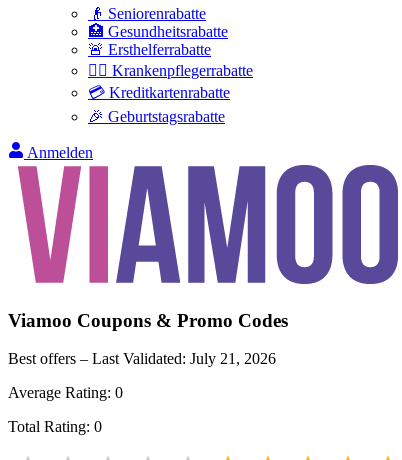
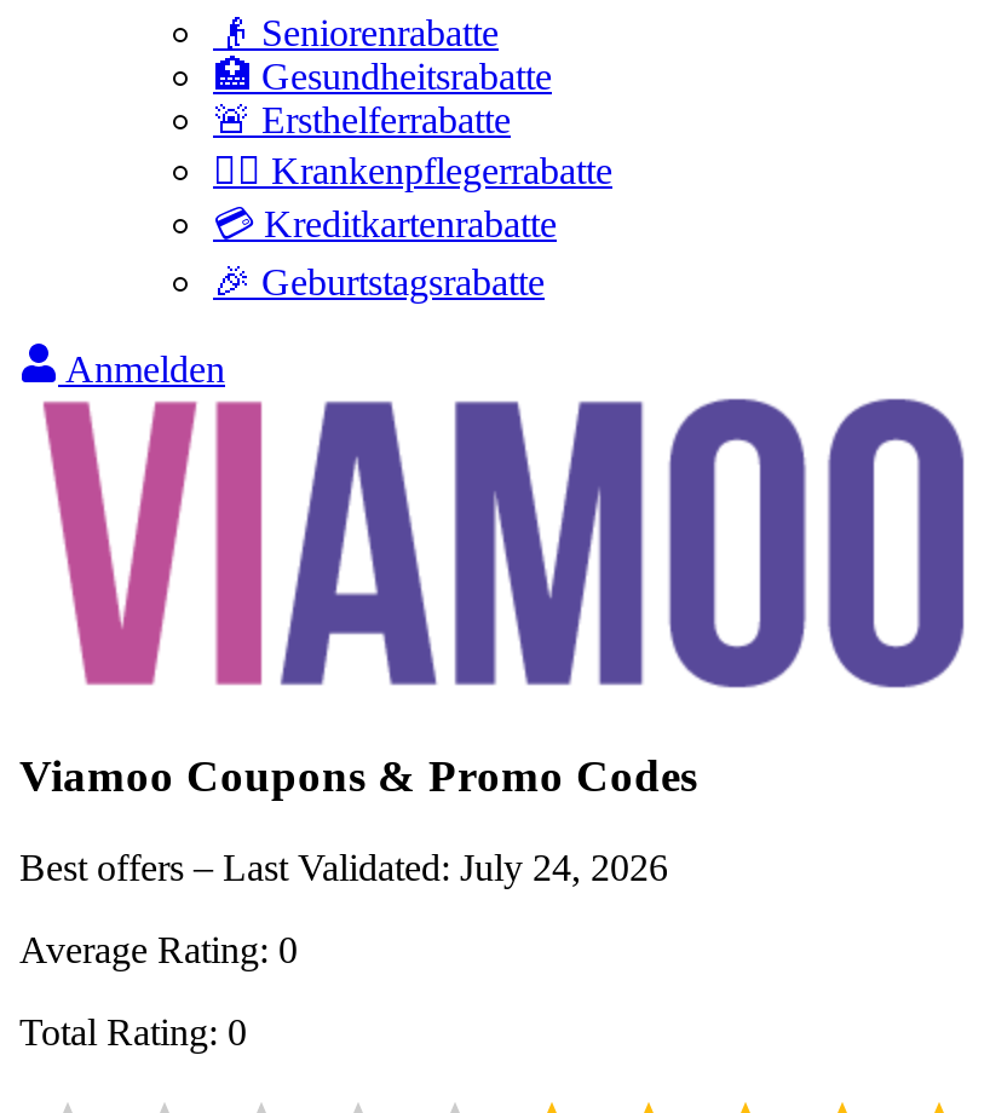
[8,350,276,367] Best offers – Last Validated: July 21, 2026 -> [19,848,668,889] Best offers – Last Validated: July 24, 2026

